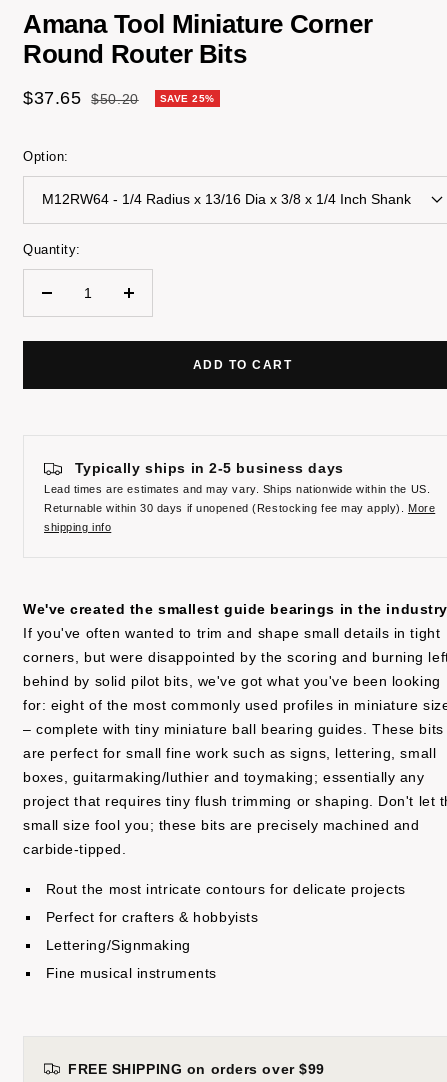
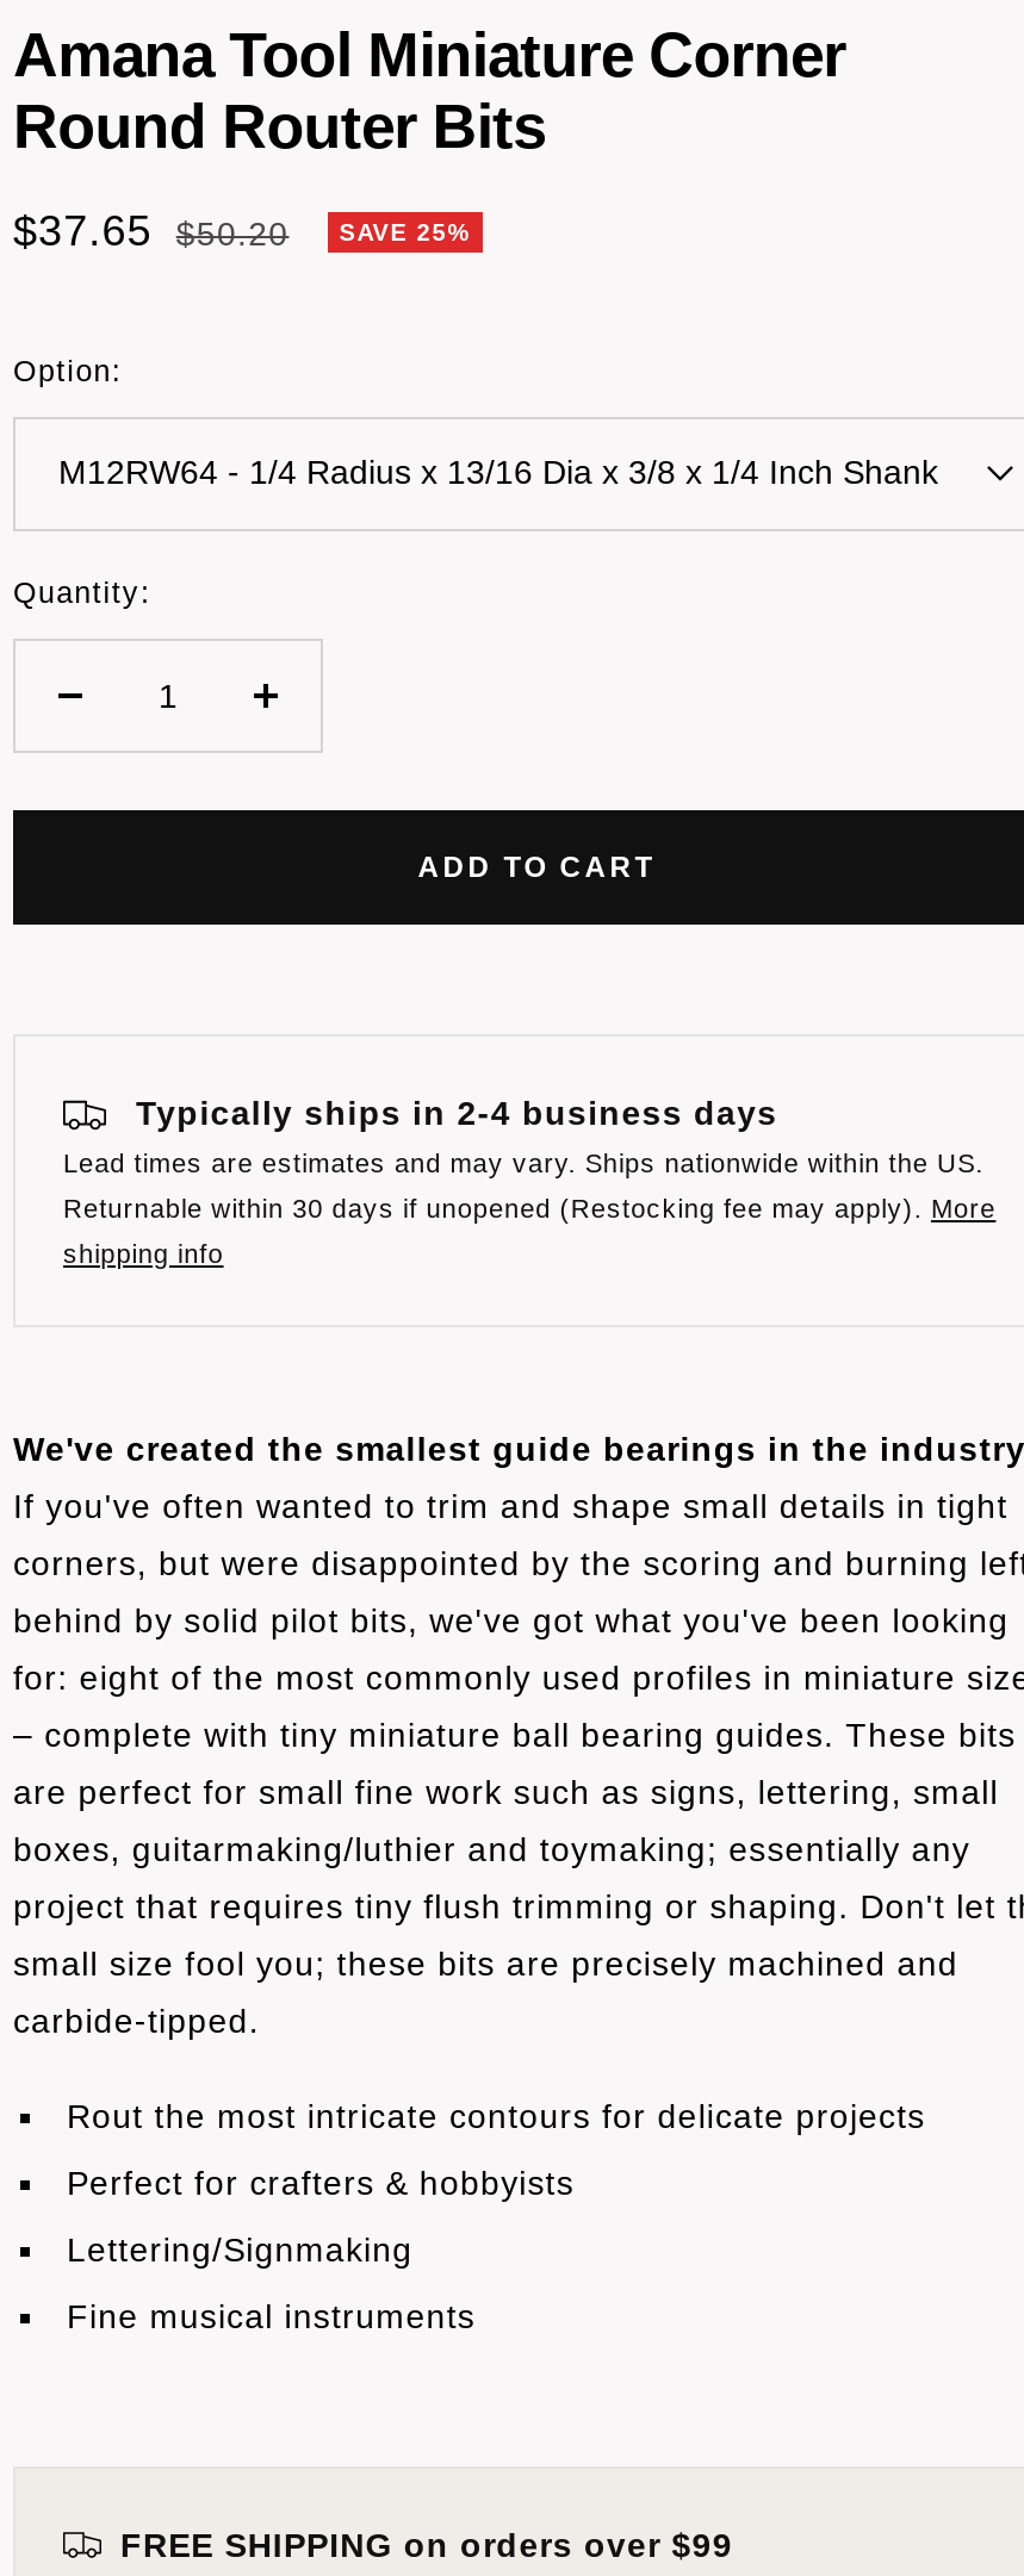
[70,460,344,476] Typically ships in 2-5 business days -> [125,1094,778,1132] Typically ships in 2-4 business days

